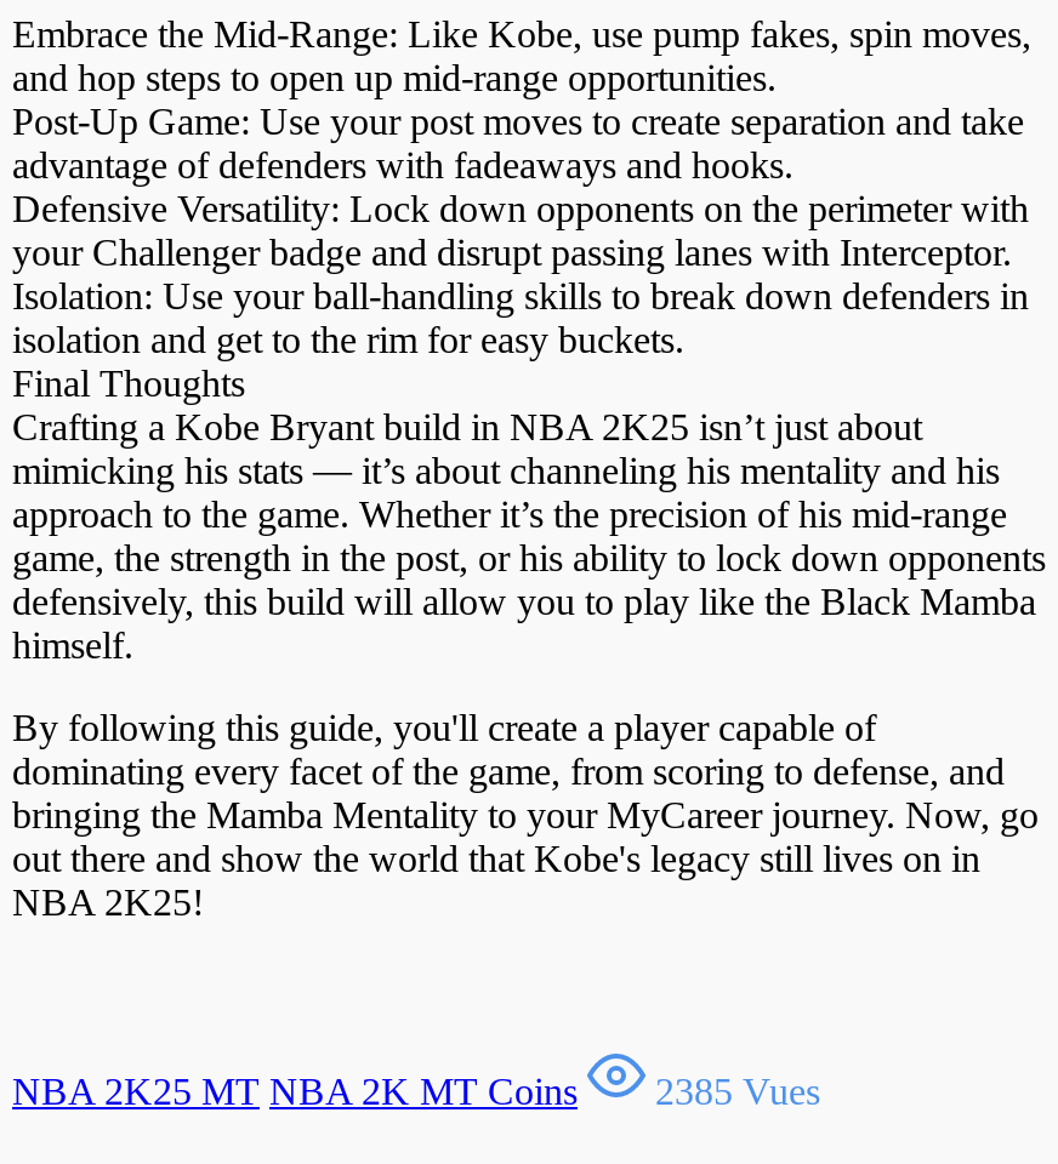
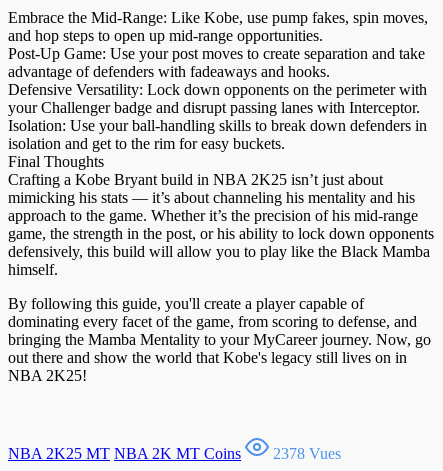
[12,1070,820,1111] NBA 2K25 MT NBA 2K MT Coins 2385 Vues -> [8,445,341,462] NBA 2K25 MT NBA 2K MT Coins 2378 Vues

